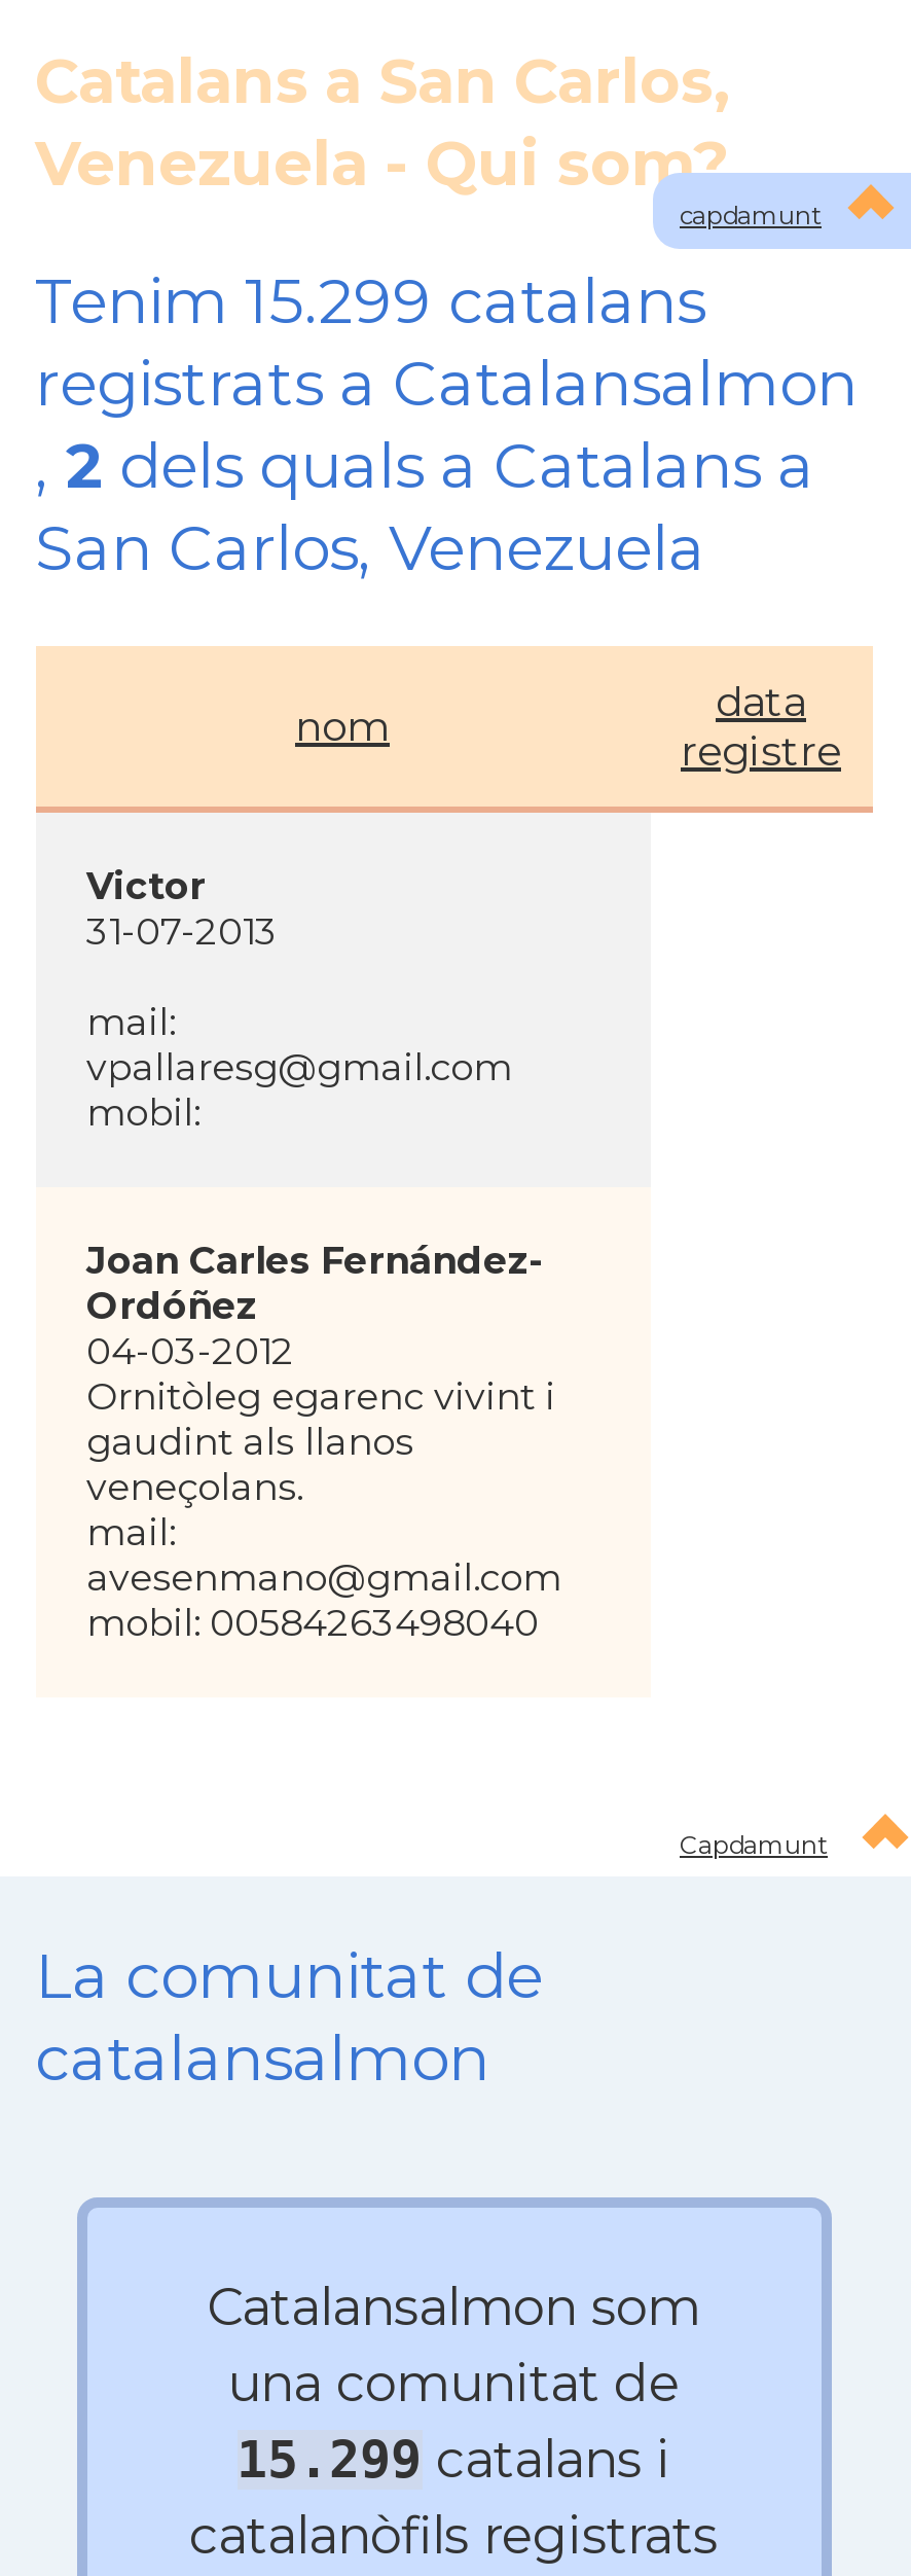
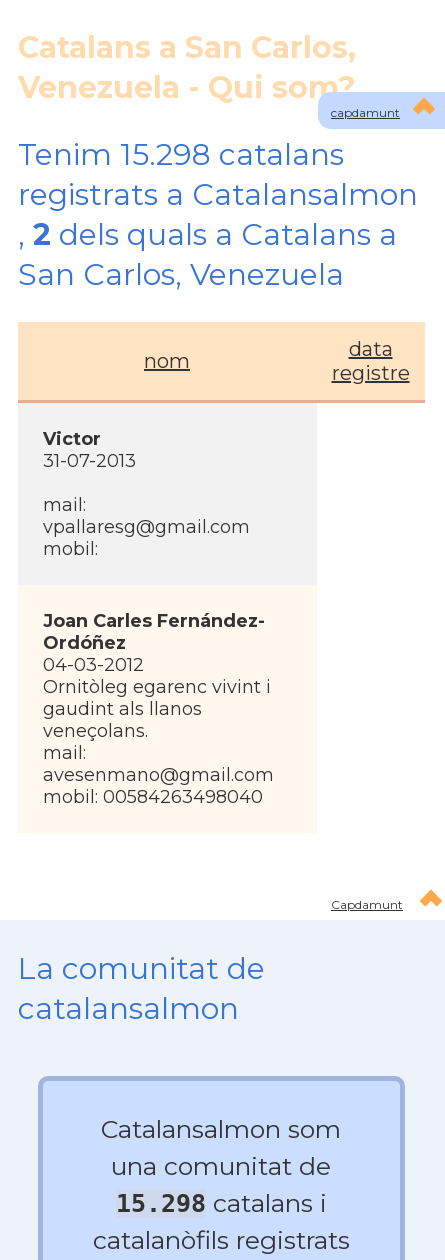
[35,263,705,339] Tenim 15.299 catalans -> [17,136,343,173] Tenim 15.298 catalans
[236,2428,670,2490] 15.299 catalans i -> [115,1188,326,1218] 15.298 catalans i

